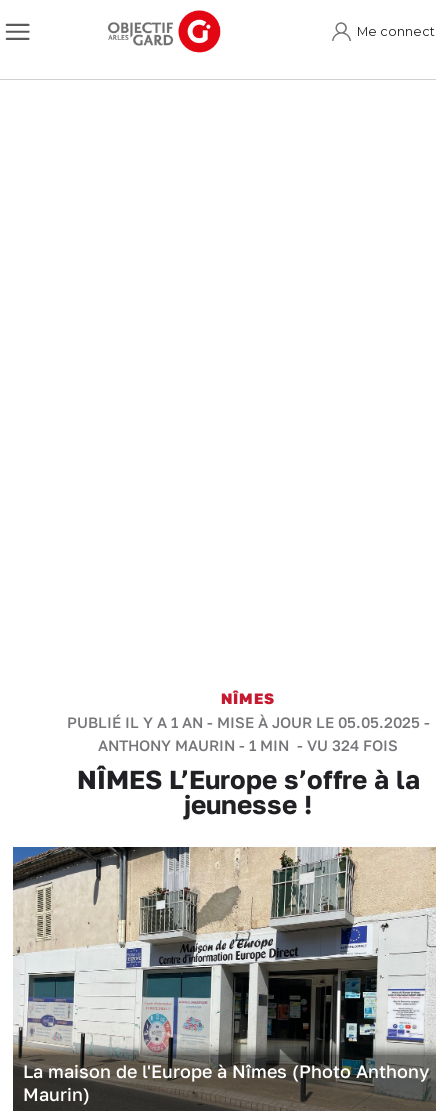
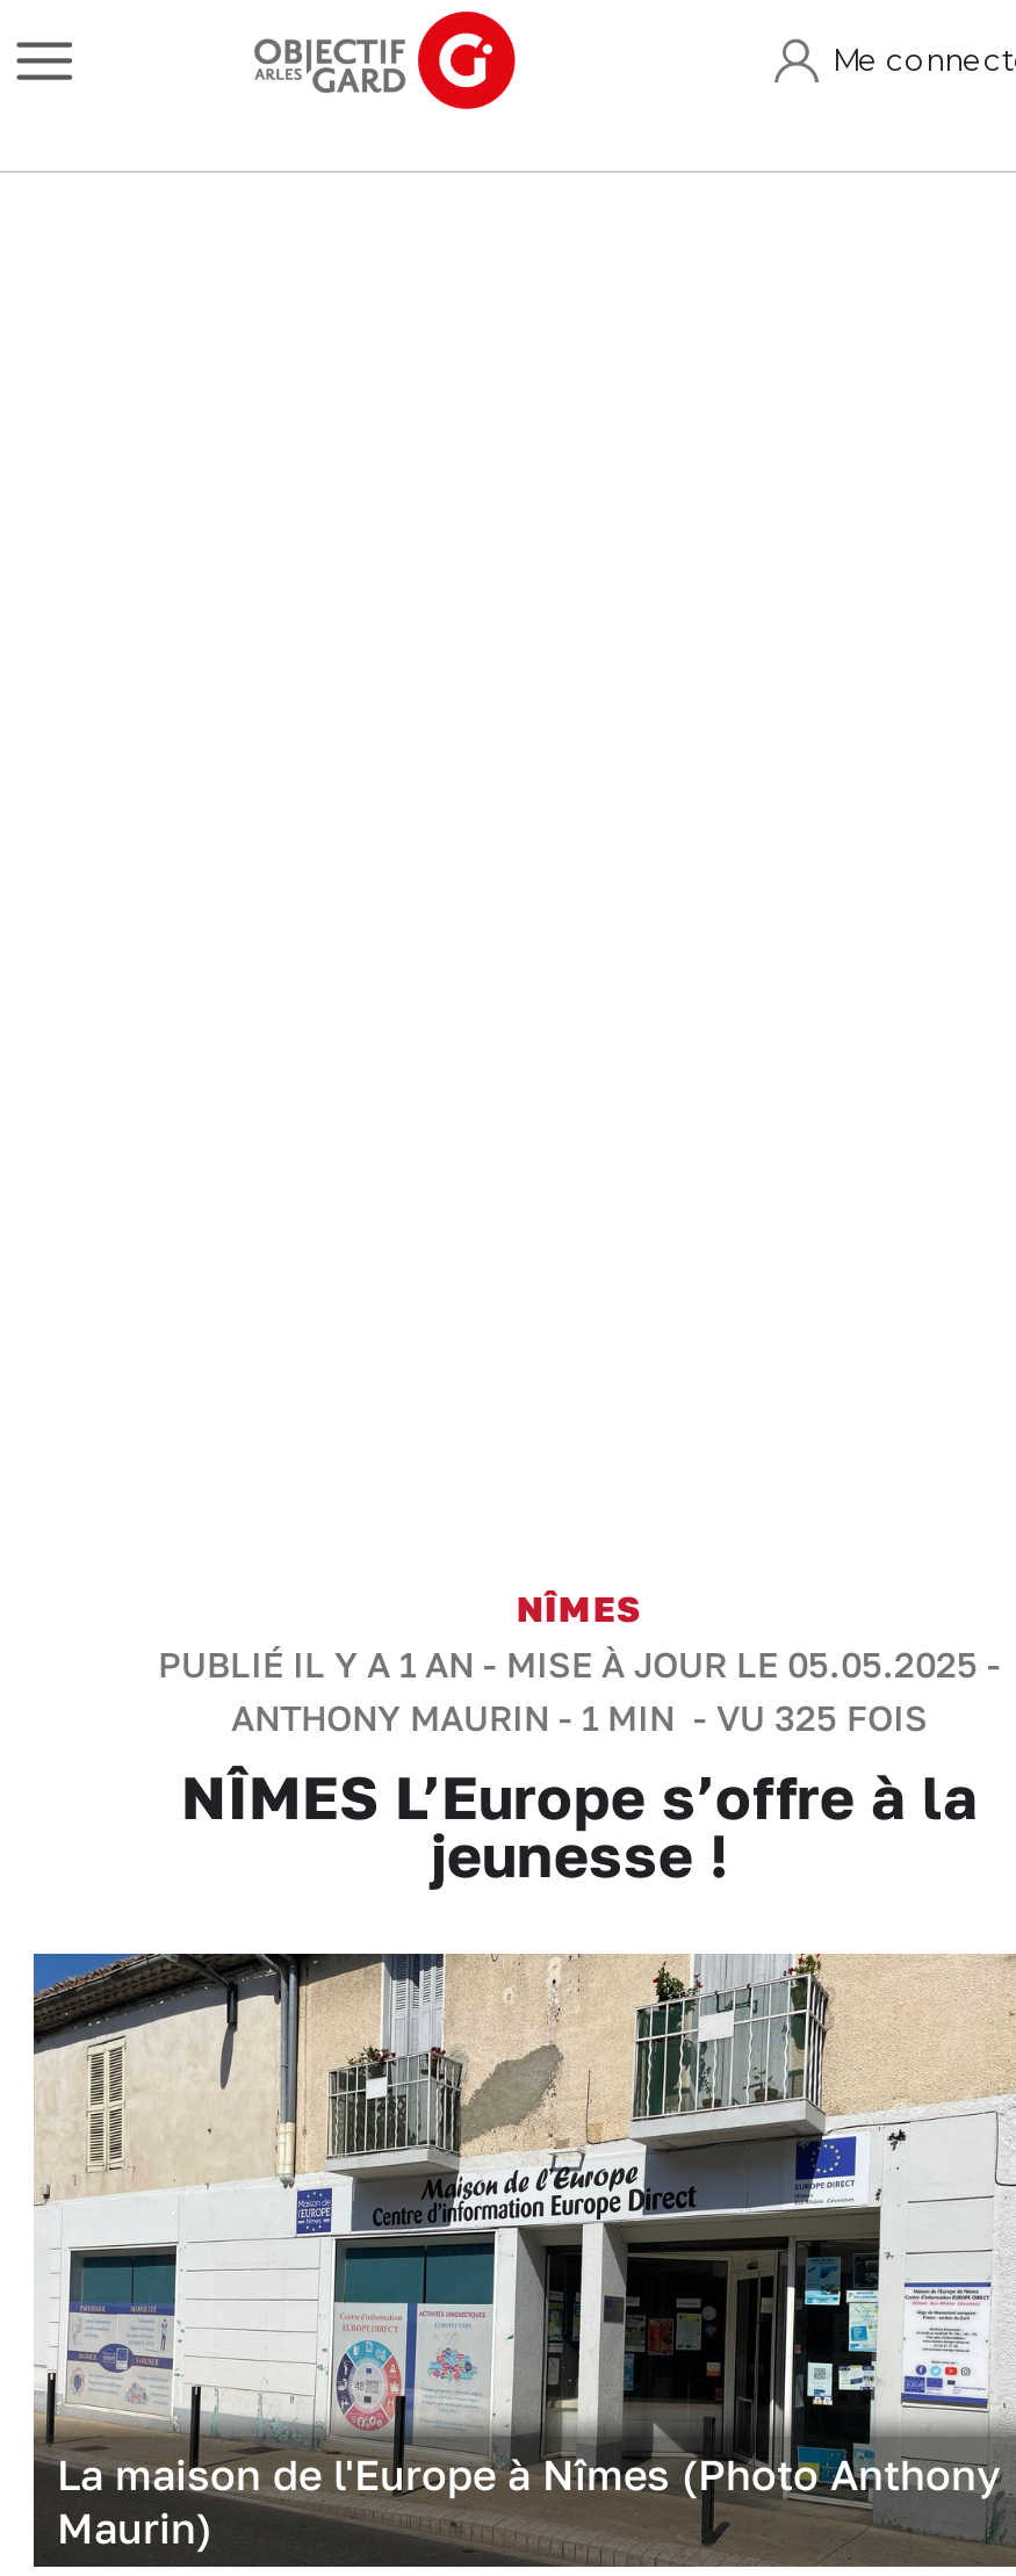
[98,736,398,754] ANTHONY MAURIN - 1 MIN - VU 324 FOIS -> [231,1696,928,1738] ANTHONY MAURIN - 1 MIN - VU 325 FOIS

